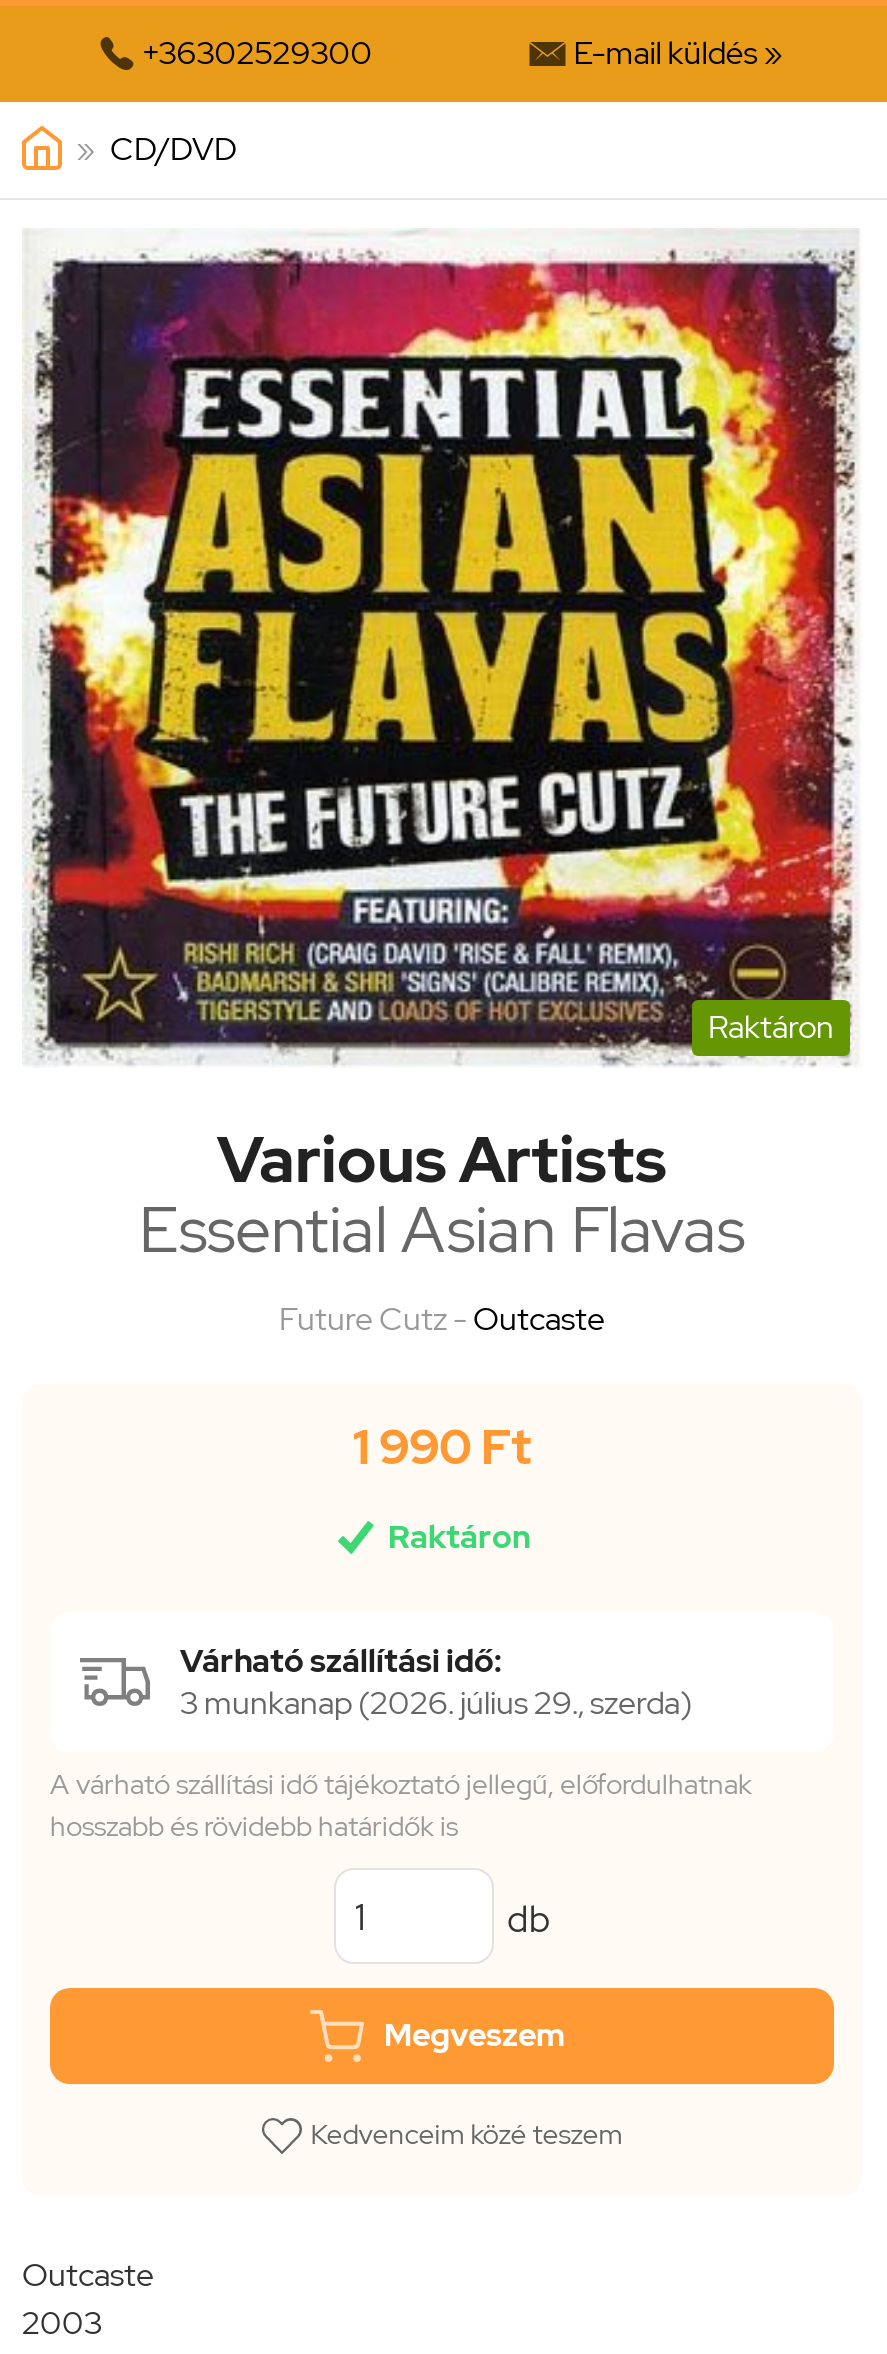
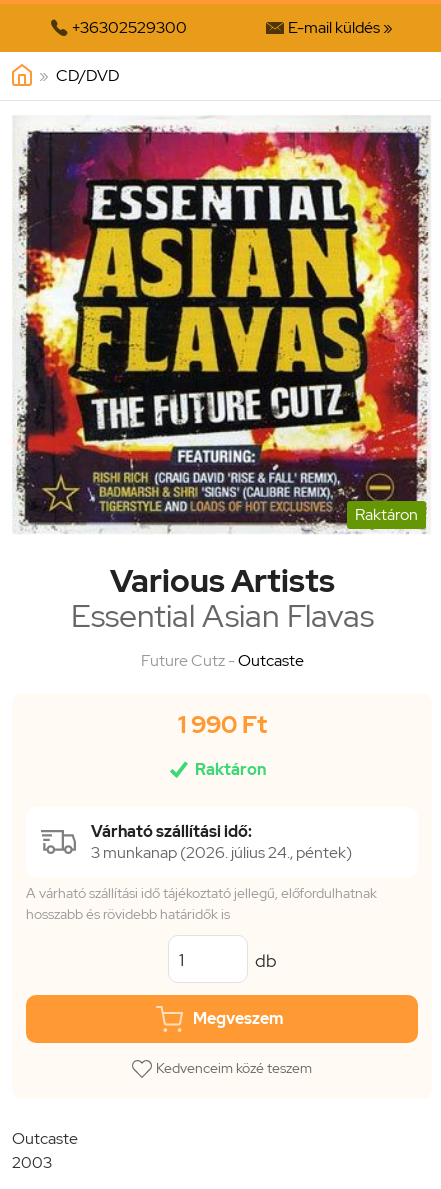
[180,1682,692,1724] 3 munkanap (2026. július 29., szerda) -> [91,842,352,863] 3 munkanap (2026. július 24., péntek)

